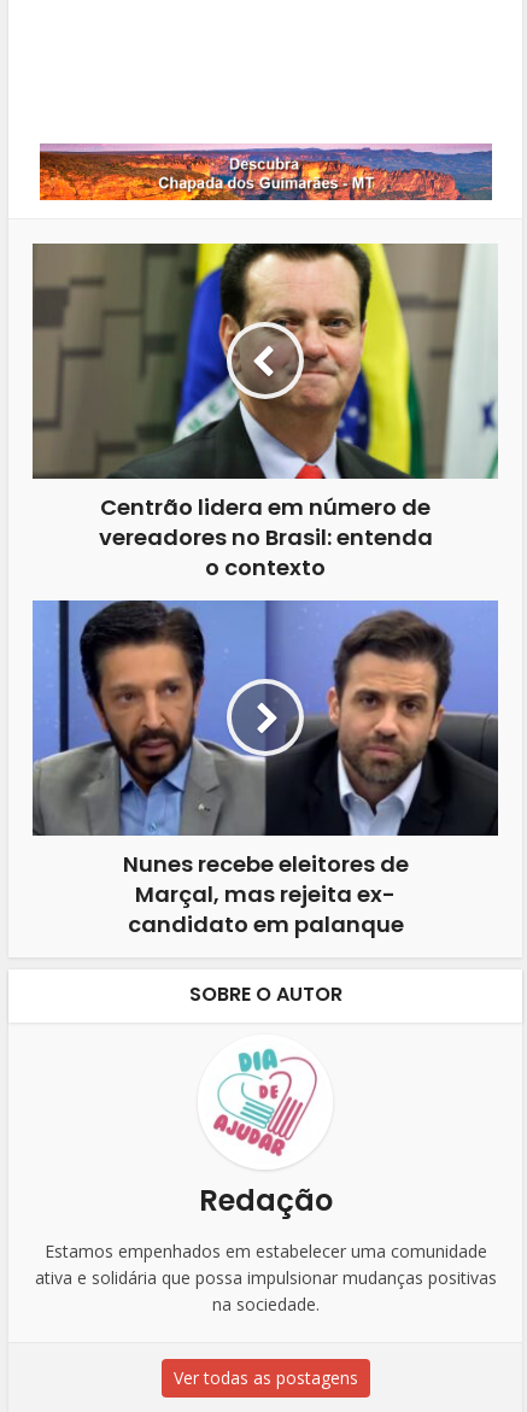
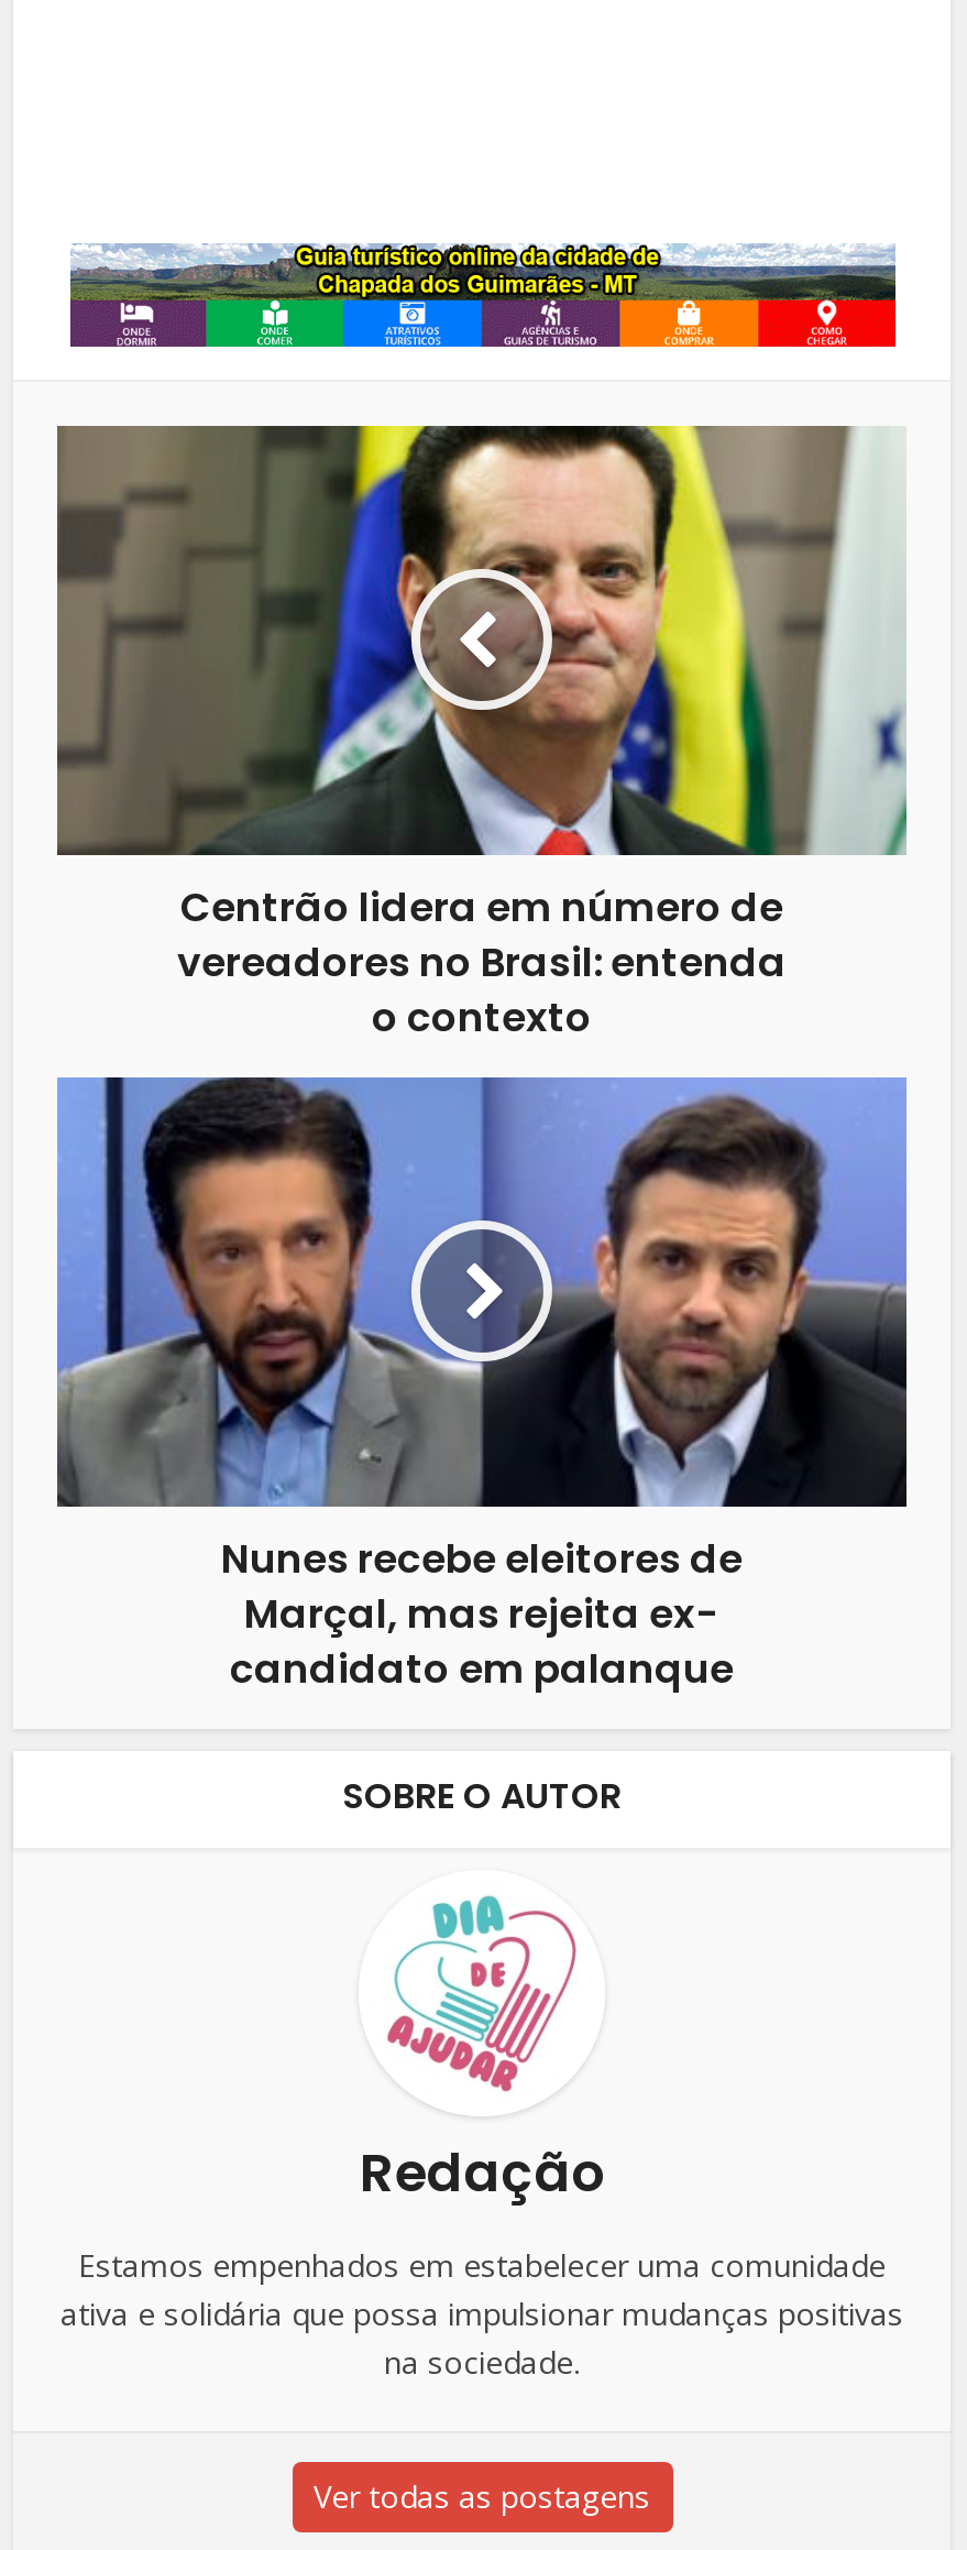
[39,143,493,201] [image] -> [68,241,898,349] [image]

